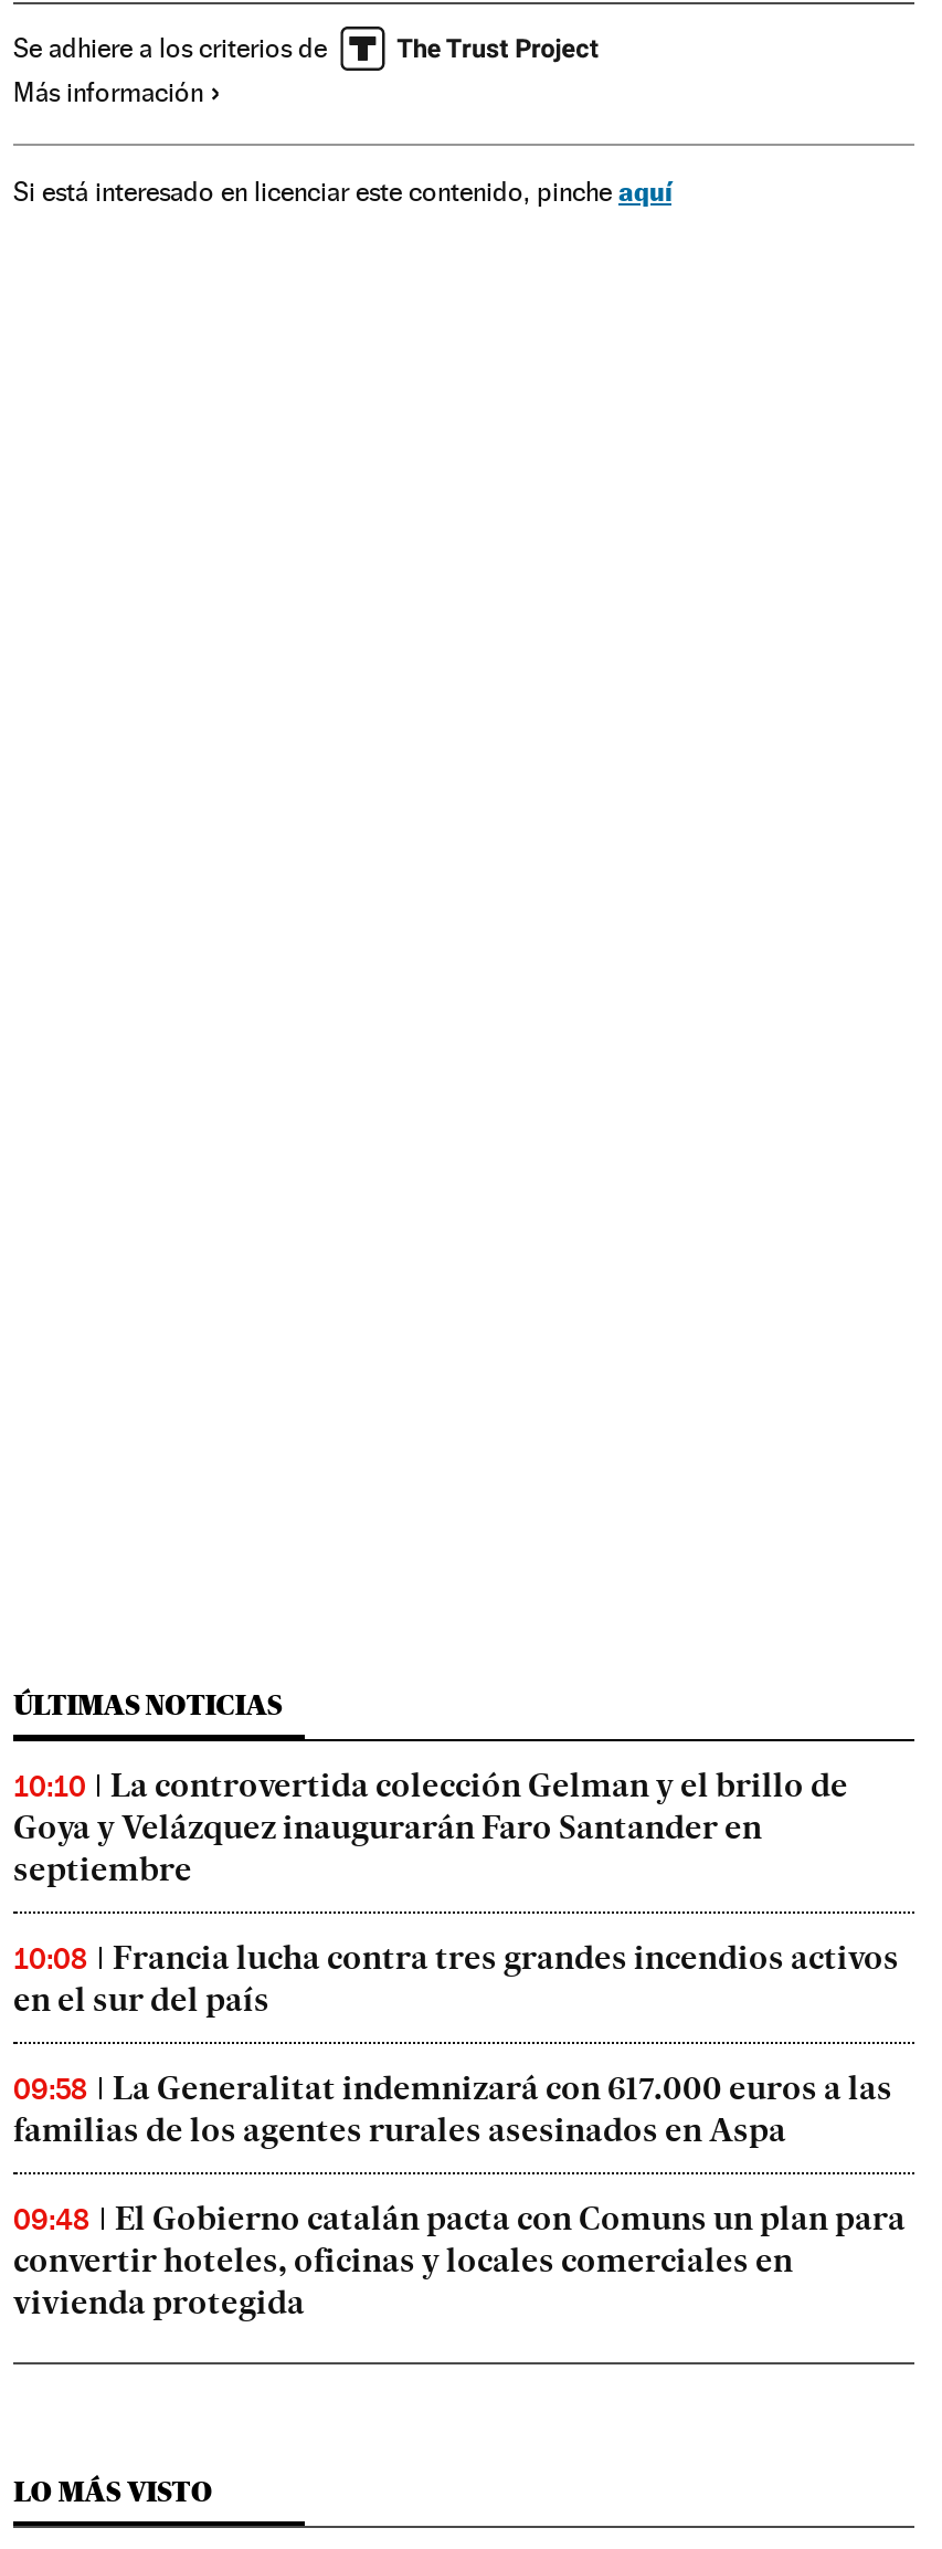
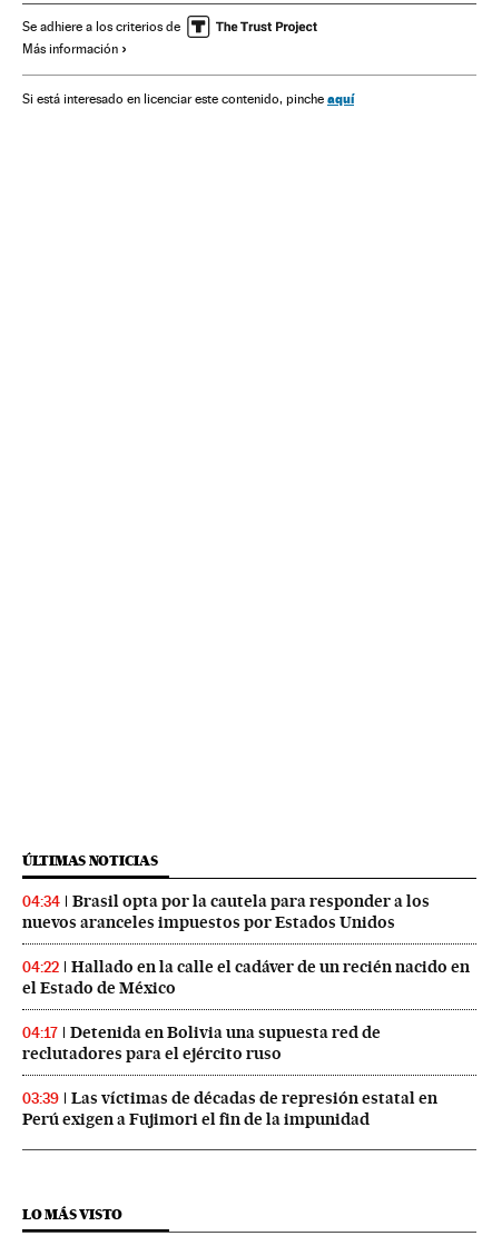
[13,1767,848,1890] 10:10 | La controvertida colección Gelman y el brillo de | Goya y Velázquez inaugurarán Faro Santander en | septiembre -> [22,891,430,932] 04:34 | Brasil opta por la cautela para responder a los | nuevos aranceles impuestos por Estados Unidos
[13,1939,899,2021] 10:08 | Francia lucha contra tres grandes incendios activos | en el sur del país -> [22,956,470,997] 04:22 | Hallado en la calle el cadáver de un recién nacido en | el Estado de México
[13,2069,892,2151] 09:58 | La Generalitat indemnizará con 617.000 euros a las | familias de los agentes rurales asesinados en Aspa -> [22,1022,381,1063] 04:17 | Detenida en Bolivia una supuesta red de | reclutadores para el ejército ruso
[13,2200,906,2324] 09:48 | El Gobierno catalán pacta con Comuns un plan para | convertir hoteles, oficinas y locales comerciales en | vivienda protegida -> [22,1087,437,1129] 03:39 | Las víctimas de décadas de represión estatal en | Perú exigen a Fujimori el fin de la impunidad

